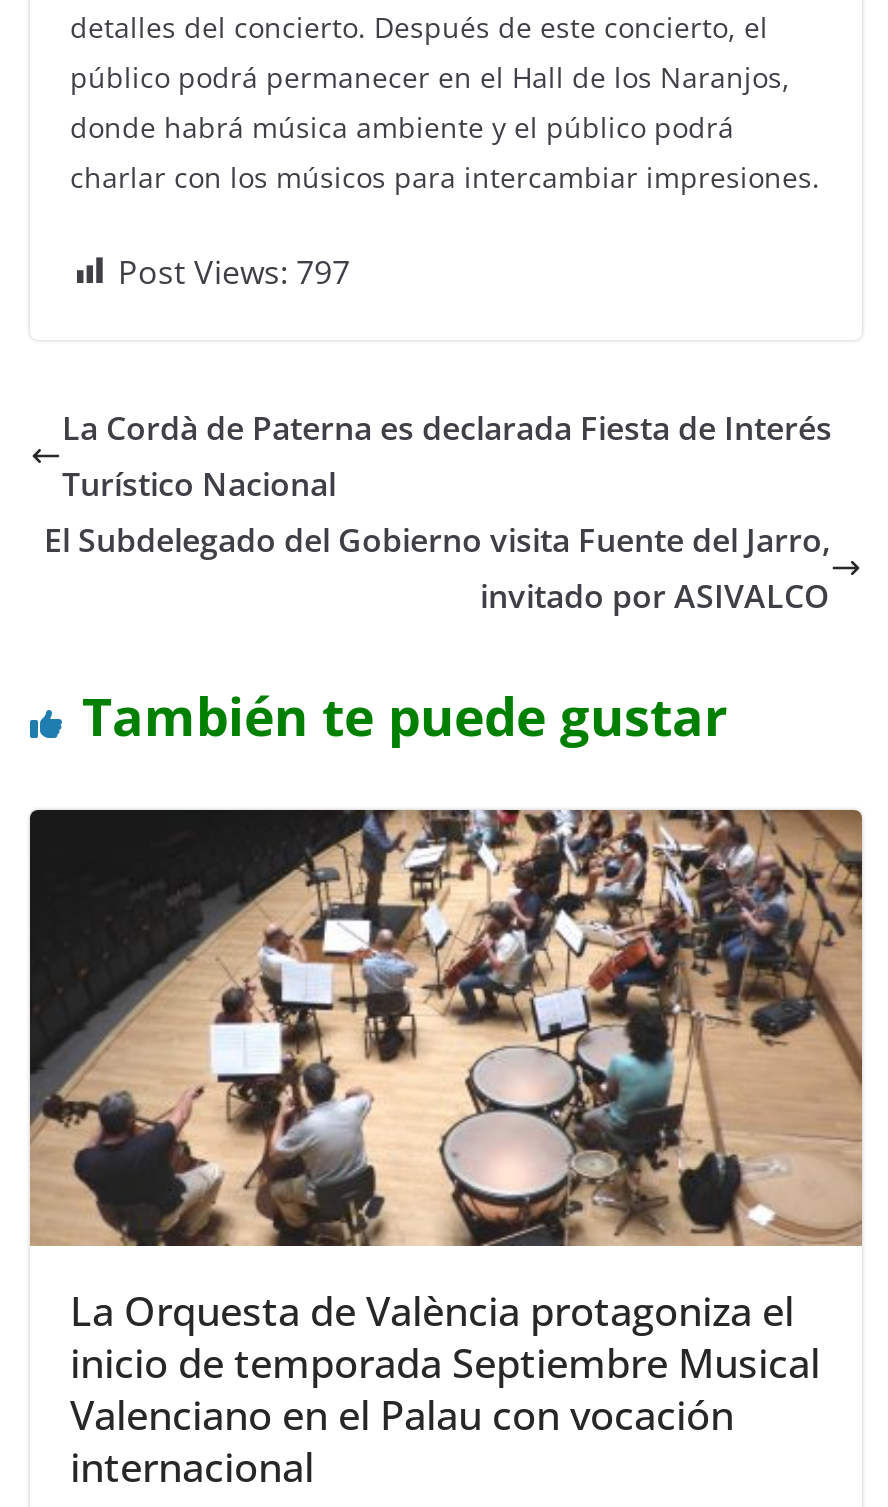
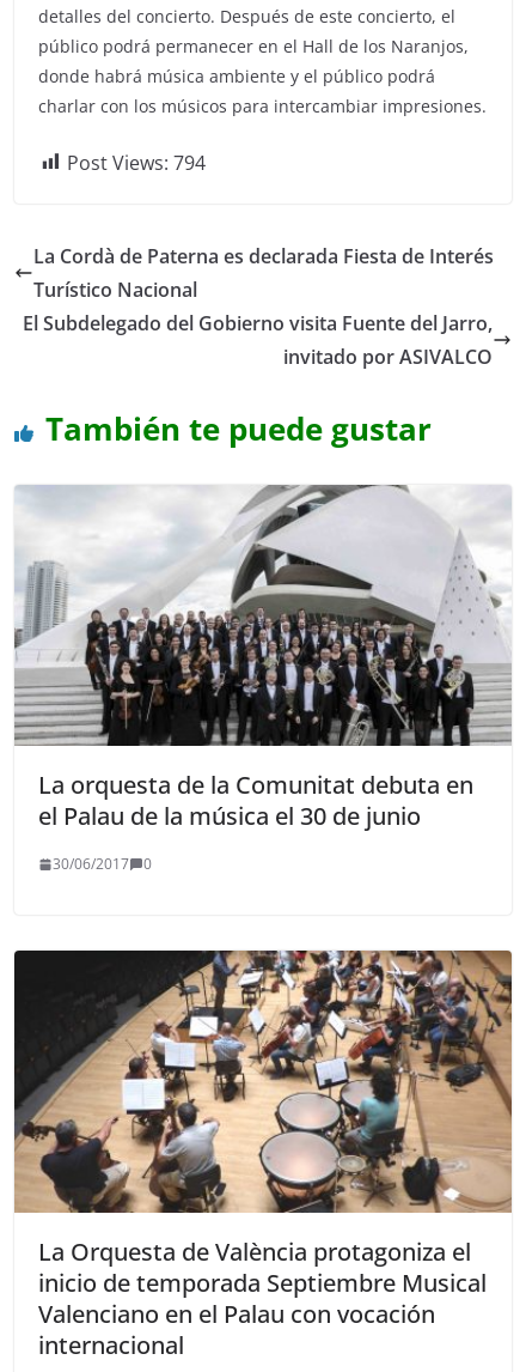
[118,249,350,293] Post Views: 797 -> [67,149,206,176] Post Views: 794
none -> [14,485,512,874] [image] | La orquesta de la Comunitat debuta en | el Palau de la música el 30 de junio | 30/06/2017 | 0

